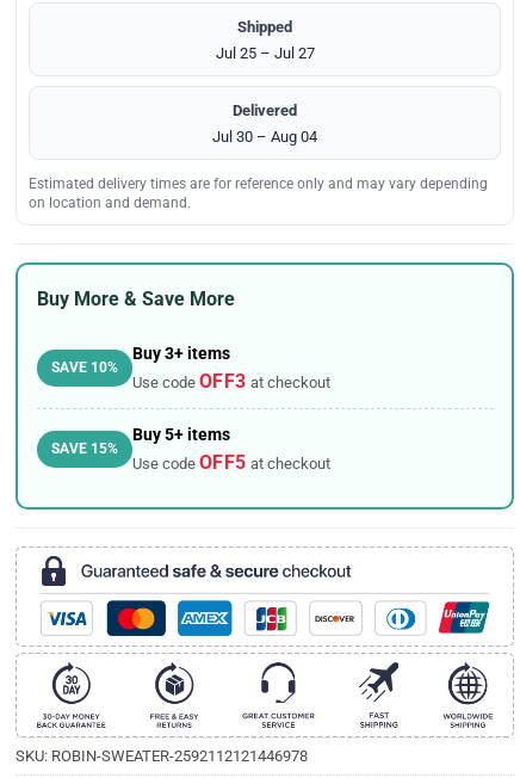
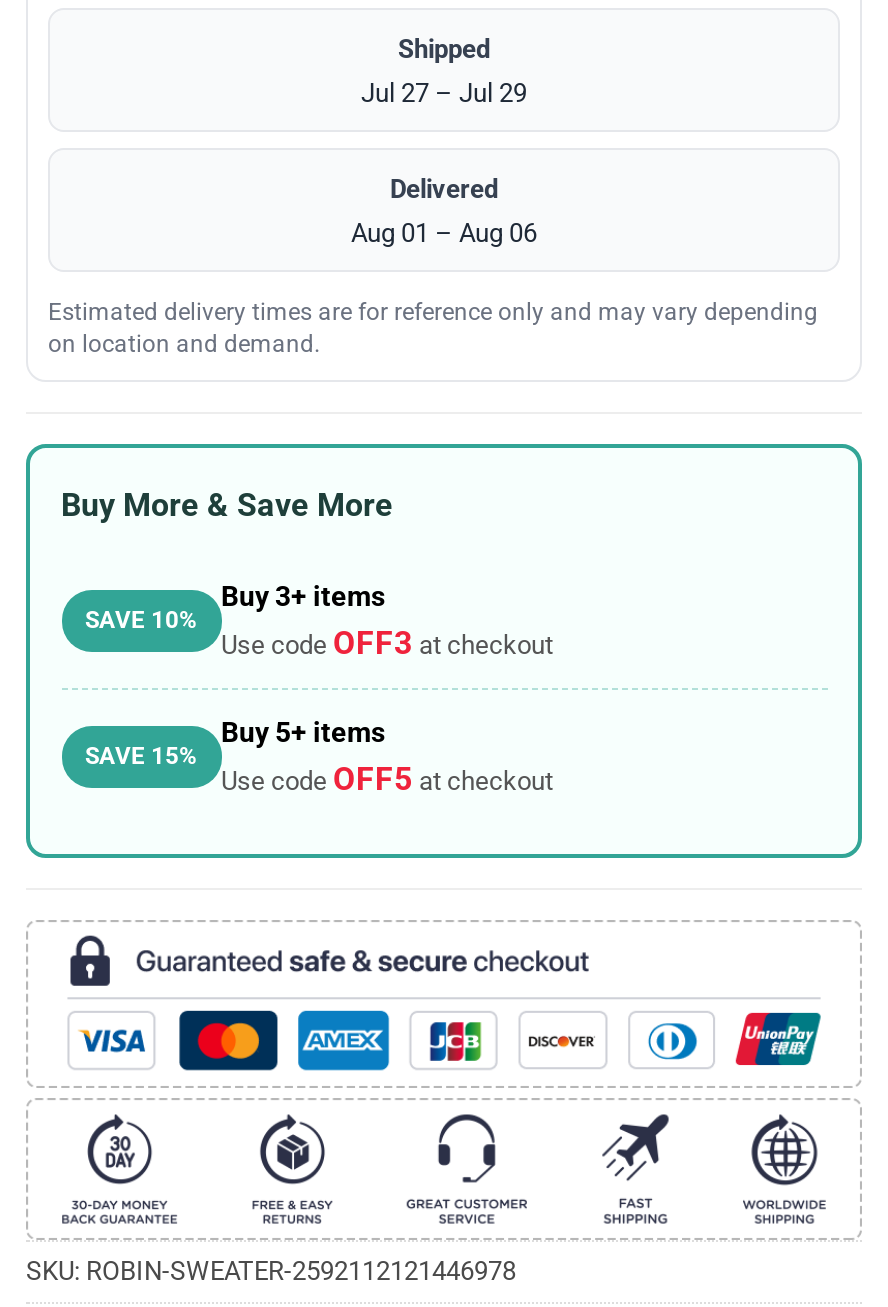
[215,45,314,63] Jul 25 – Jul 27 -> [361,79,527,109] Jul 27 – Jul 29
[212,128,317,146] Jul 30 – Aug 04 -> [351,219,537,249] Aug 01 – Aug 06

